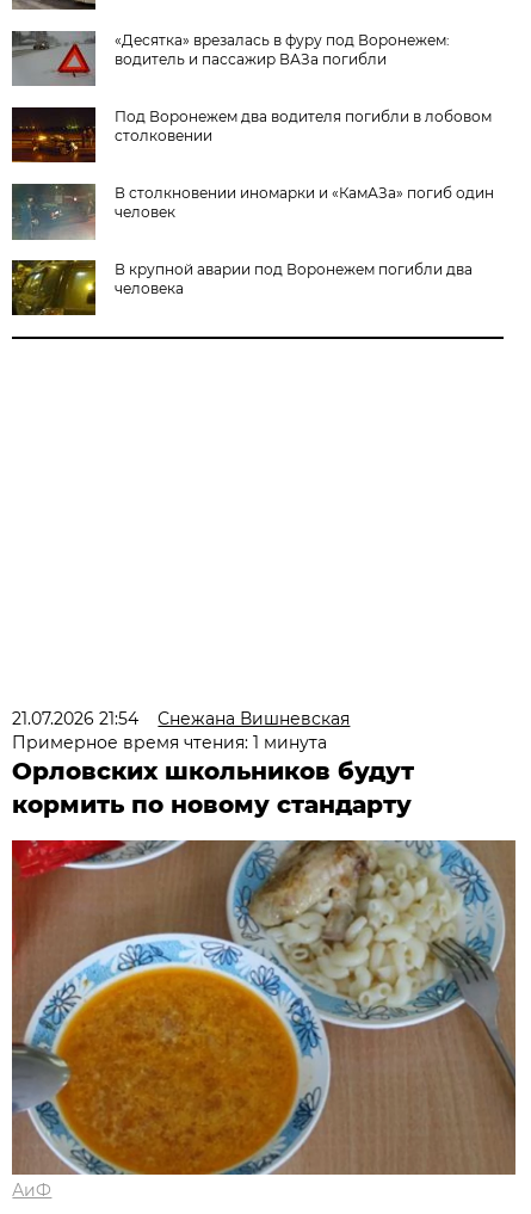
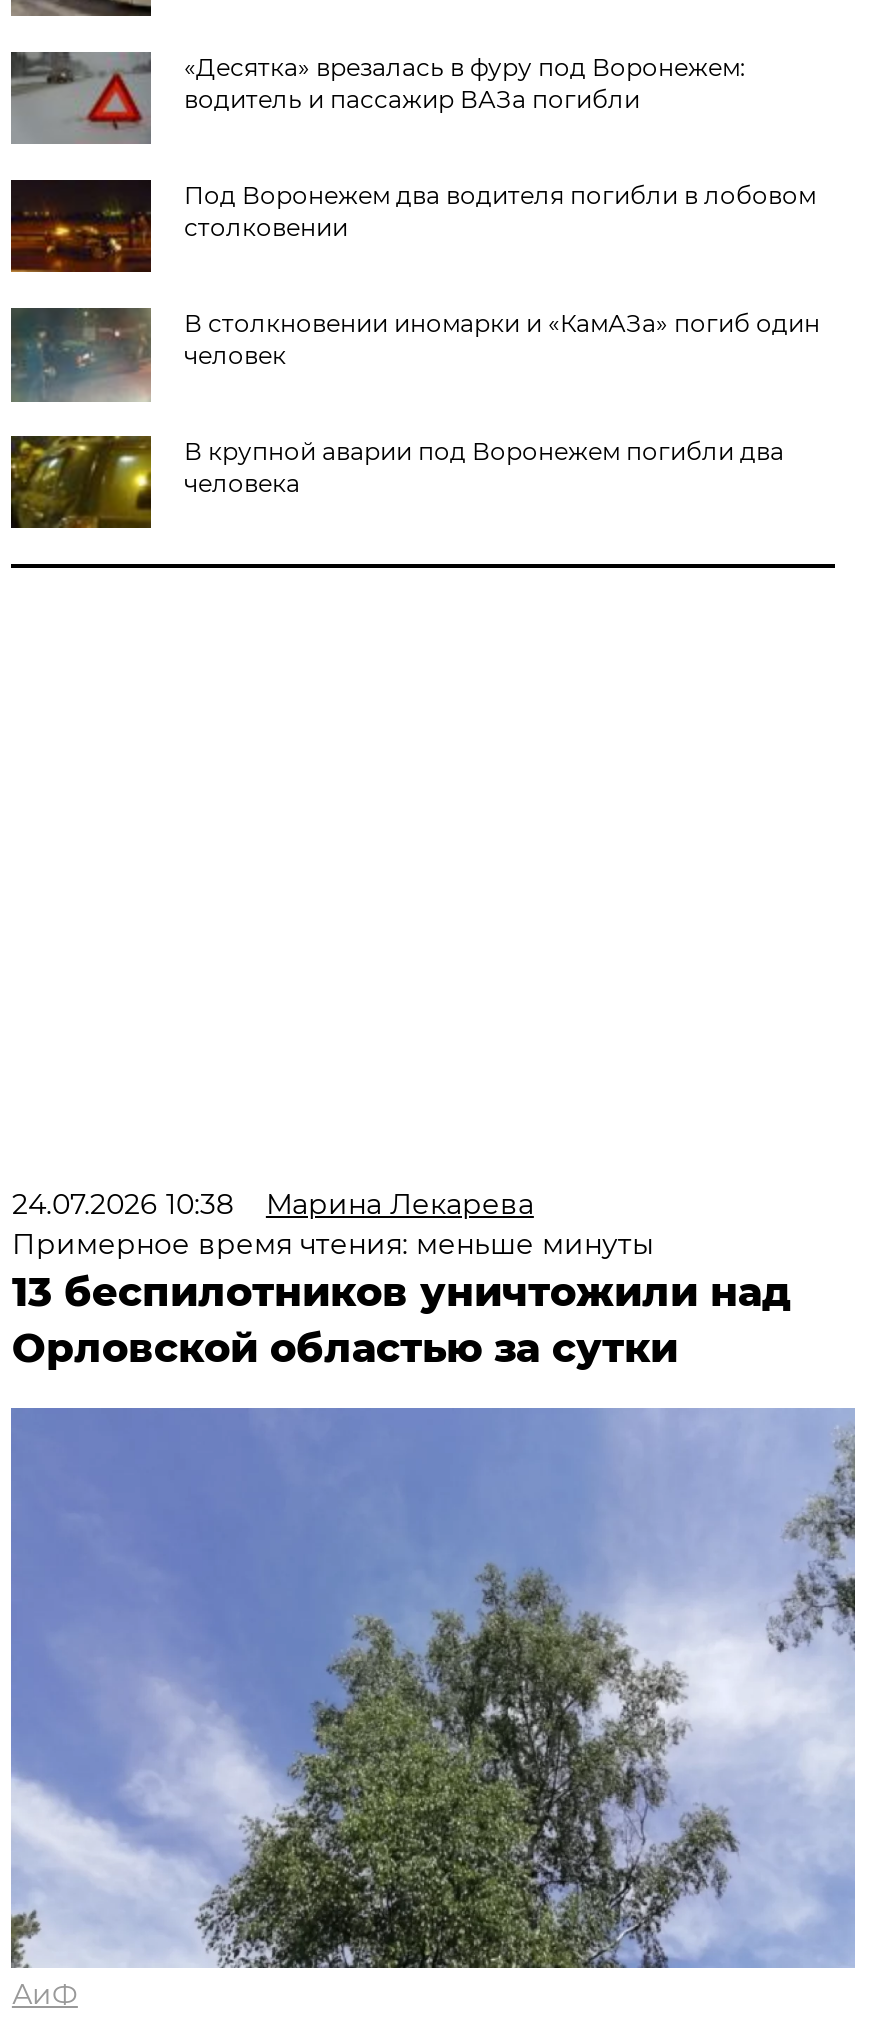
[12,708,415,819] 21.07.2026 21:54 | Снежана Вишневская | Примерное время чтения: 1 минута | Орловских школьников будут | кормить по новому стандарту -> [12,1186,790,1372] 24.07.2026 10:38 | Марина Лекарева | Примерное время чтения: меньше минуты | 13 беспилотников уничтожили над | Орловской областью за сутки
[11,839,517,1176] [image] -> [9,1406,855,1970] [image]

